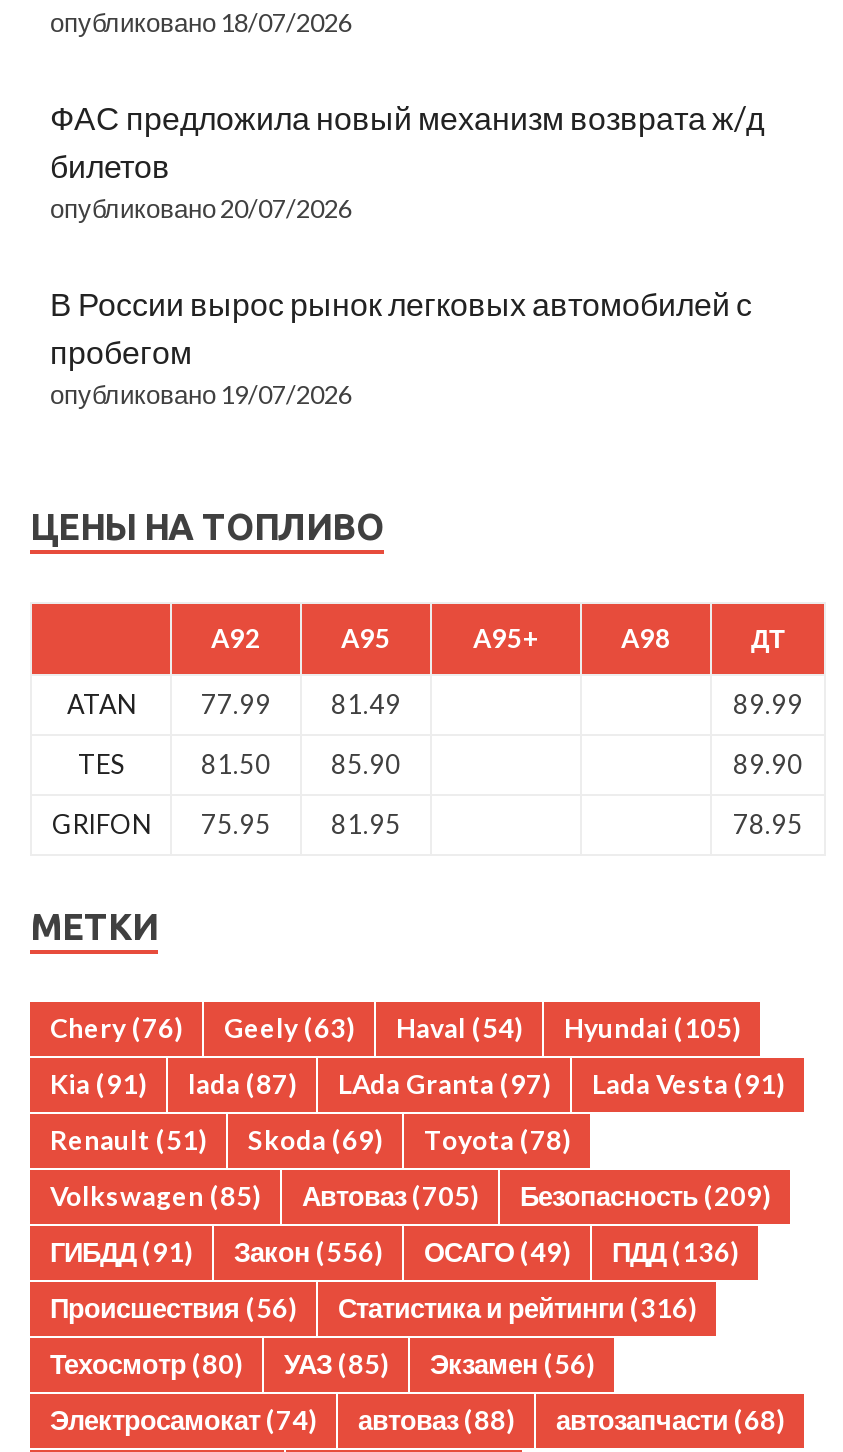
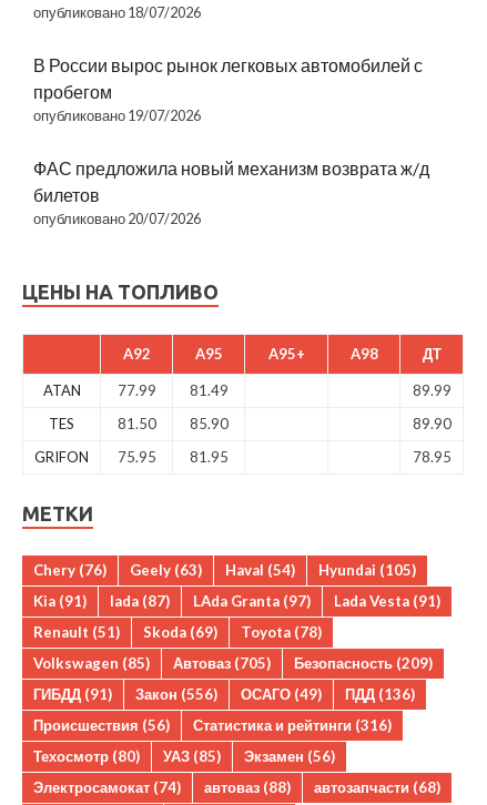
moved [50,98,764,224] -> [33,158,429,227]: ФАС предложила новый механизм возврата ж/д | билетов | опубликовано 20/07/2026
moved [50,284,752,410] -> [33,54,423,124]: В России вырос рынок легковых автомобилей с | пробегом | опубликовано 19/07/2026

